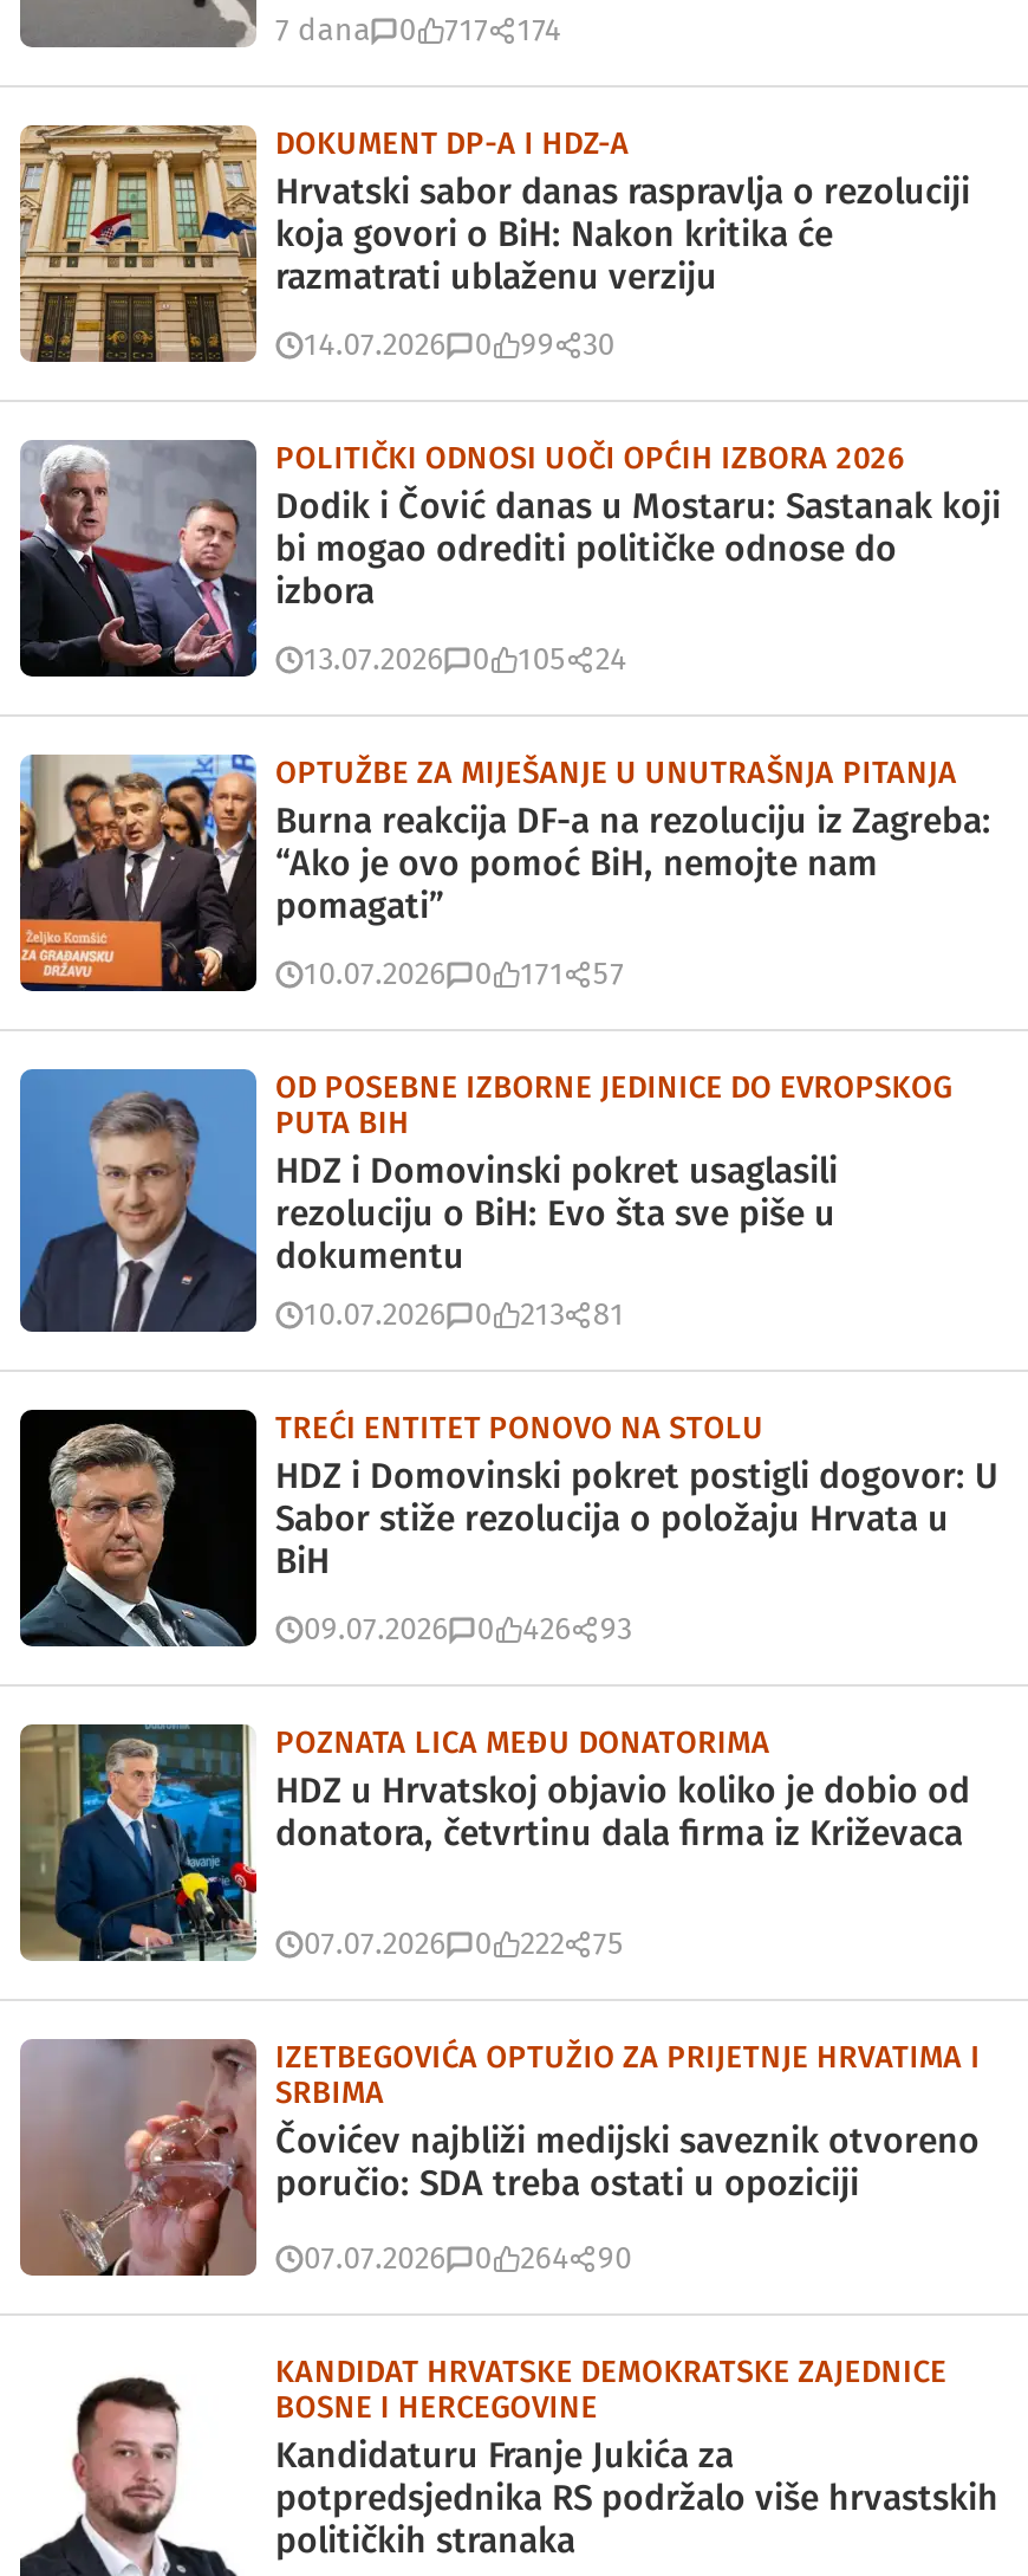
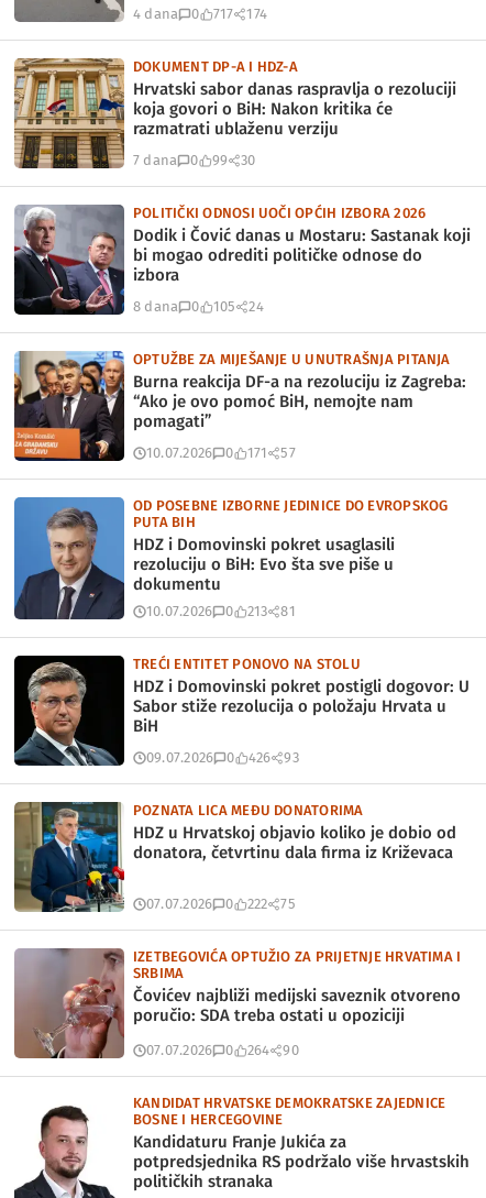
[275,12,562,47] 7 dana 0 717 174 -> [133,6,267,22] 4 dana 0 717 174
[304,326,446,362] 14.07.2026 -> [133,152,177,168] 7 dana
[304,641,444,677] 13.07.2026 -> [133,298,179,315] 8 dana

